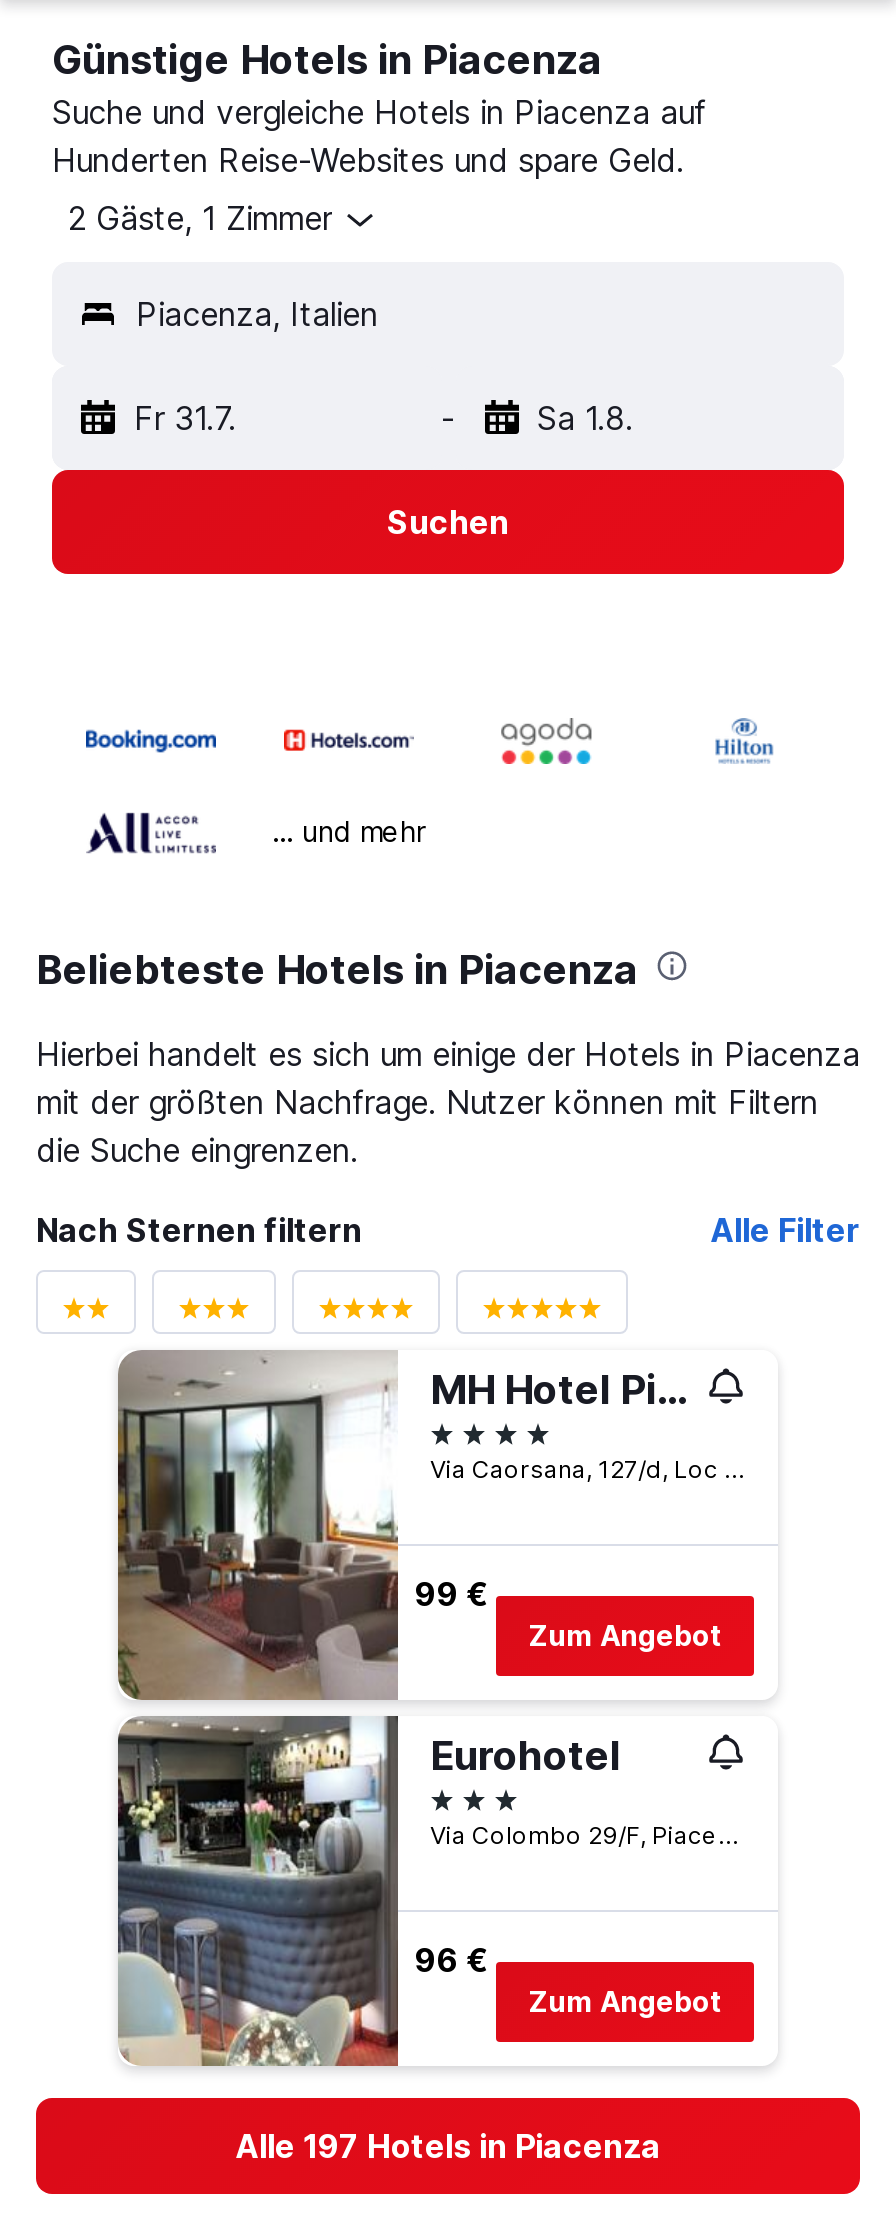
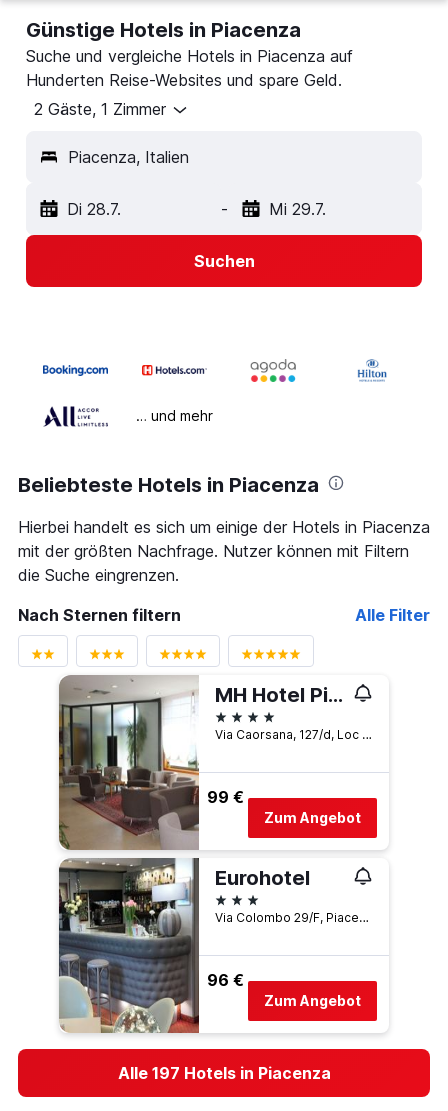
[134,398,236,438] Fr 31.7. -> [67,199,121,219] Di 28.7.
[537,398,633,438] Sa 1.8. -> [268,199,325,219] Mi 29.7.

